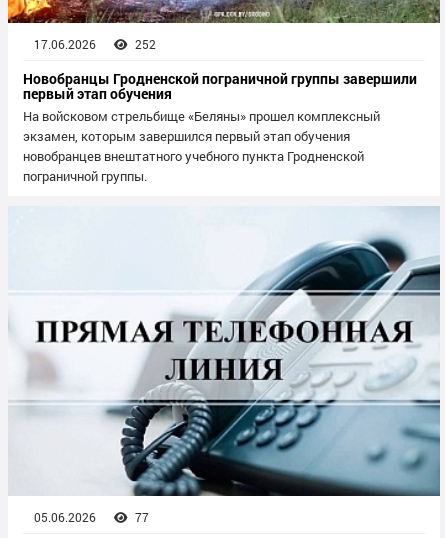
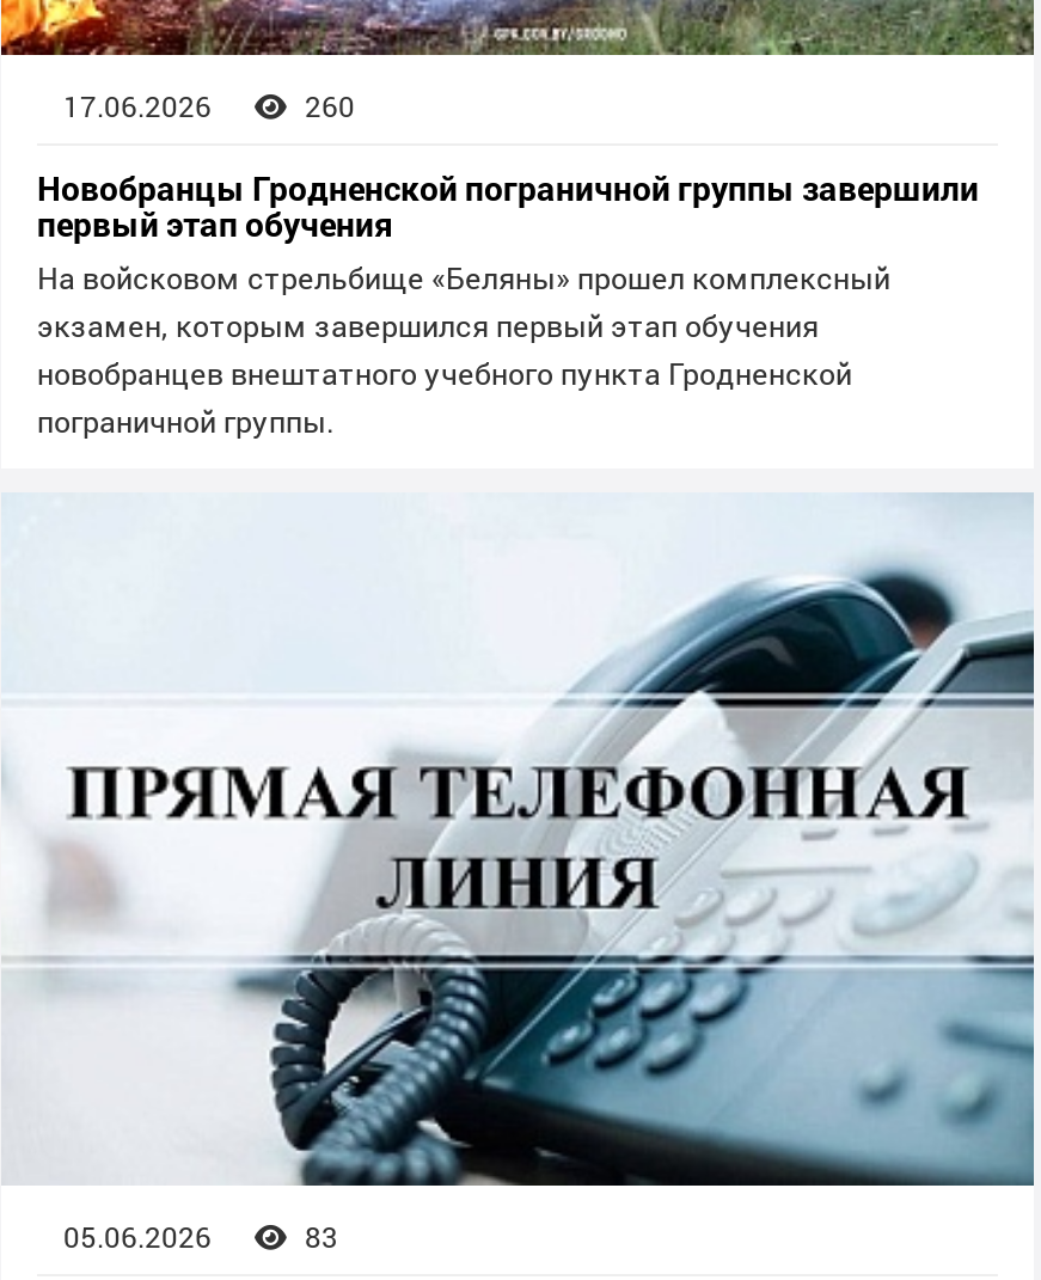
[135,37,156,52] 252 -> [305,88,355,124] 260
[135,510,149,525] 77 -> [305,1219,338,1255] 83

